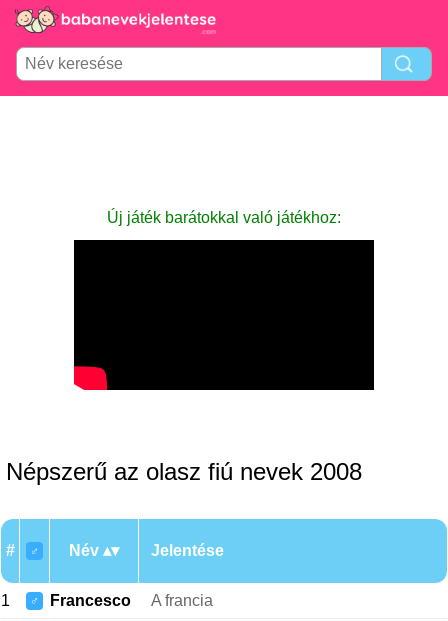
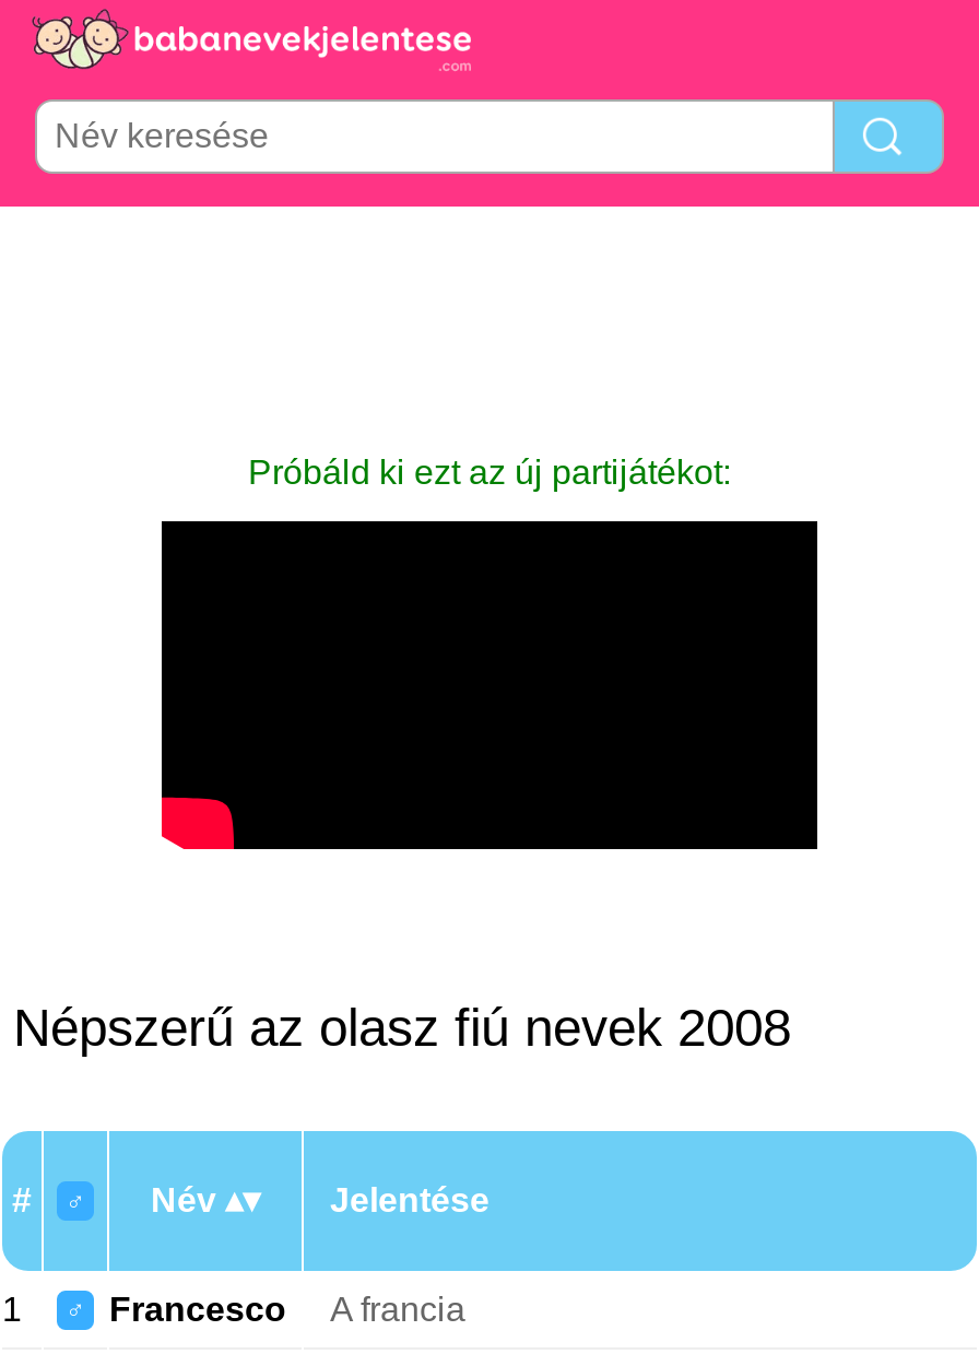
[107,209,341,226] Új játék barátokkal való játékhoz: -> [248,454,731,491] Próbáld ki ezt az új partijátékot:

